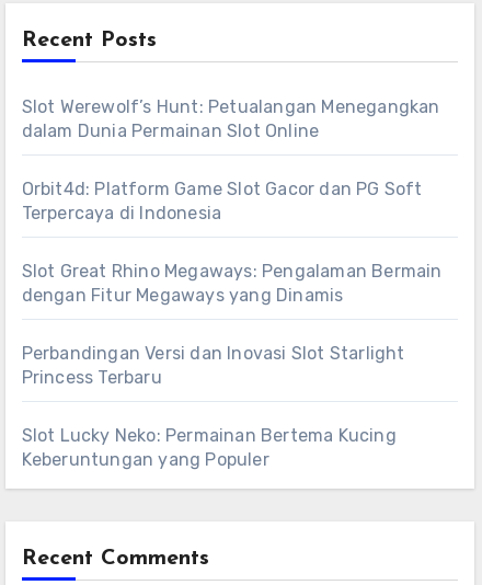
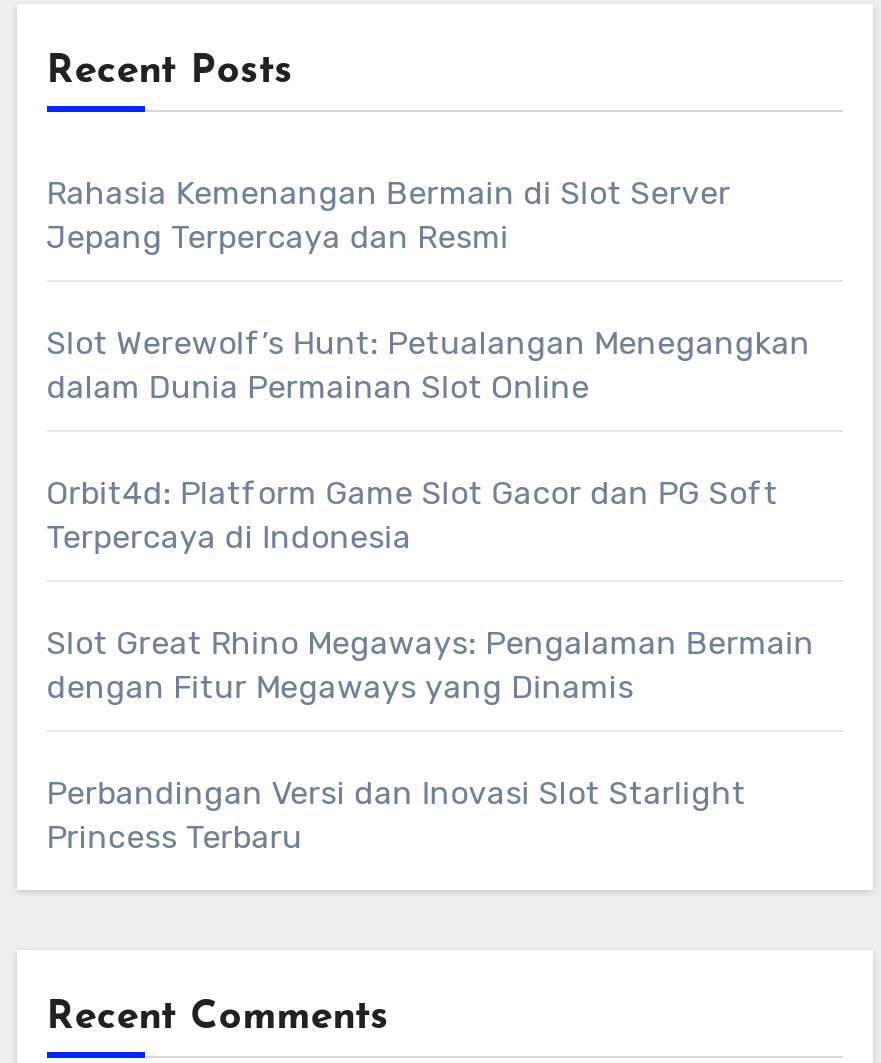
none -> [46,174,731,256] Rahasia Kemenangan Bermain di Slot Server | Jepang Terpercaya dan Resmi
moved [21,96,442,388] -> [46,324,814,856]: Slot Werewolf’s Hunt: Petualangan Menegangkan | dalam Dunia Permainan Slot Online | Orbit4d: Platform Game Slot Gacor dan PG Soft | Terpercaya di Indonesia | Slot Great Rhino Megaways: Pengalaman Bermain | dengan Fitur Megaways yang Dinamis | Perbandingan Versi dan Inovasi Slot Starlight | Princess Terbaru
[21,425,396,470] Slot Lucky Neko: Permainan Bertema Kucing | Keberuntungan yang Populer -> none

